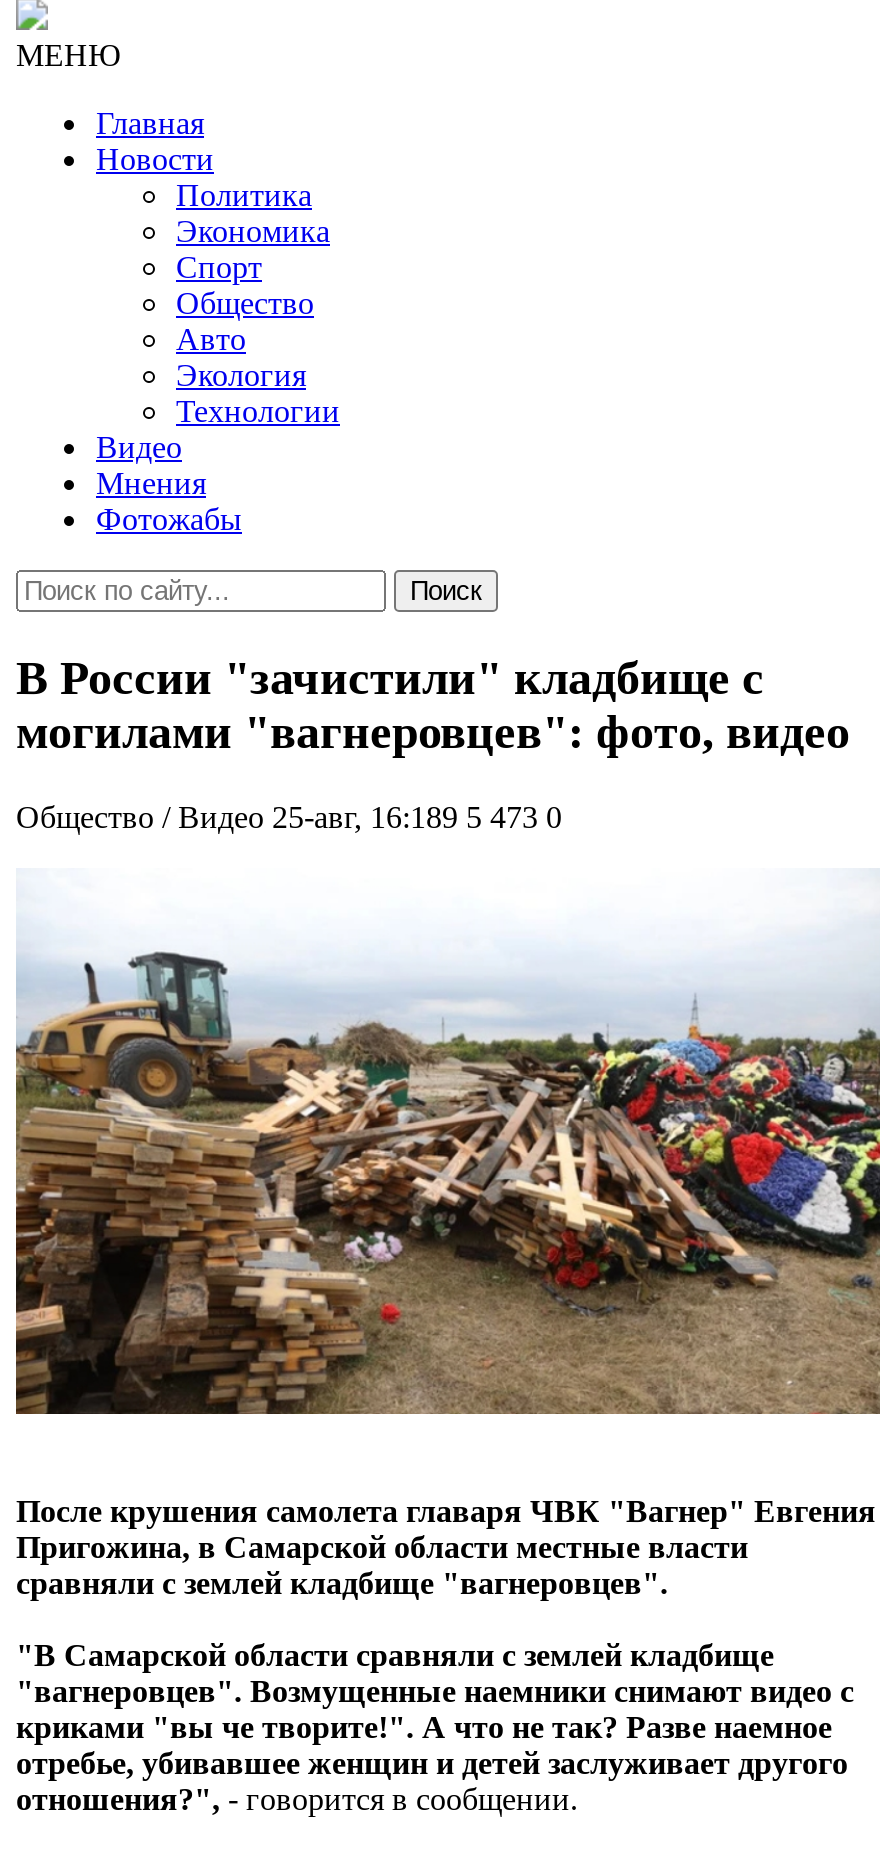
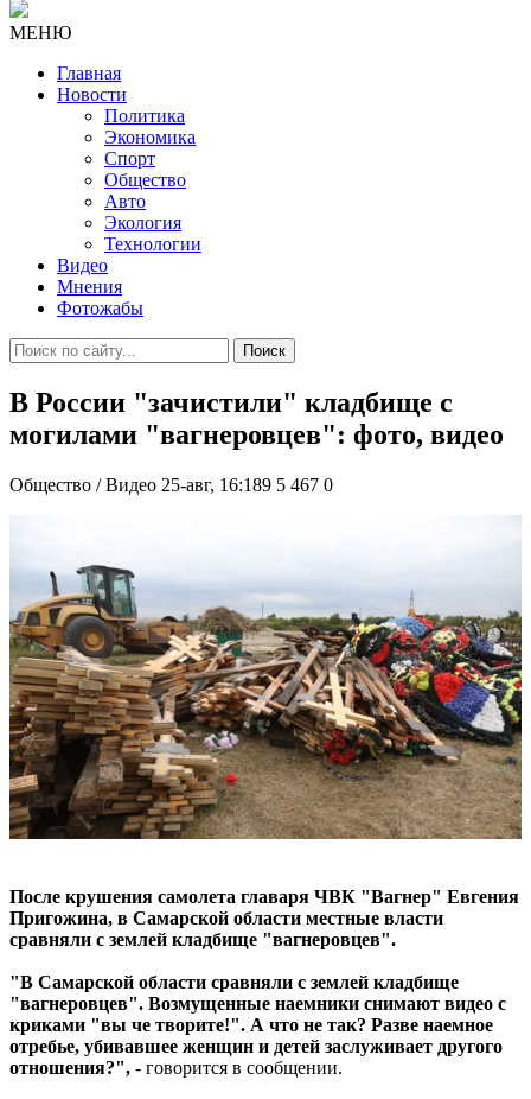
[16,800,562,834] Общество / Видео 25-авг, 16:189 5 473 0 -> [9,474,333,495] Общество / Видео 25-авг, 16:189 5 467 0

